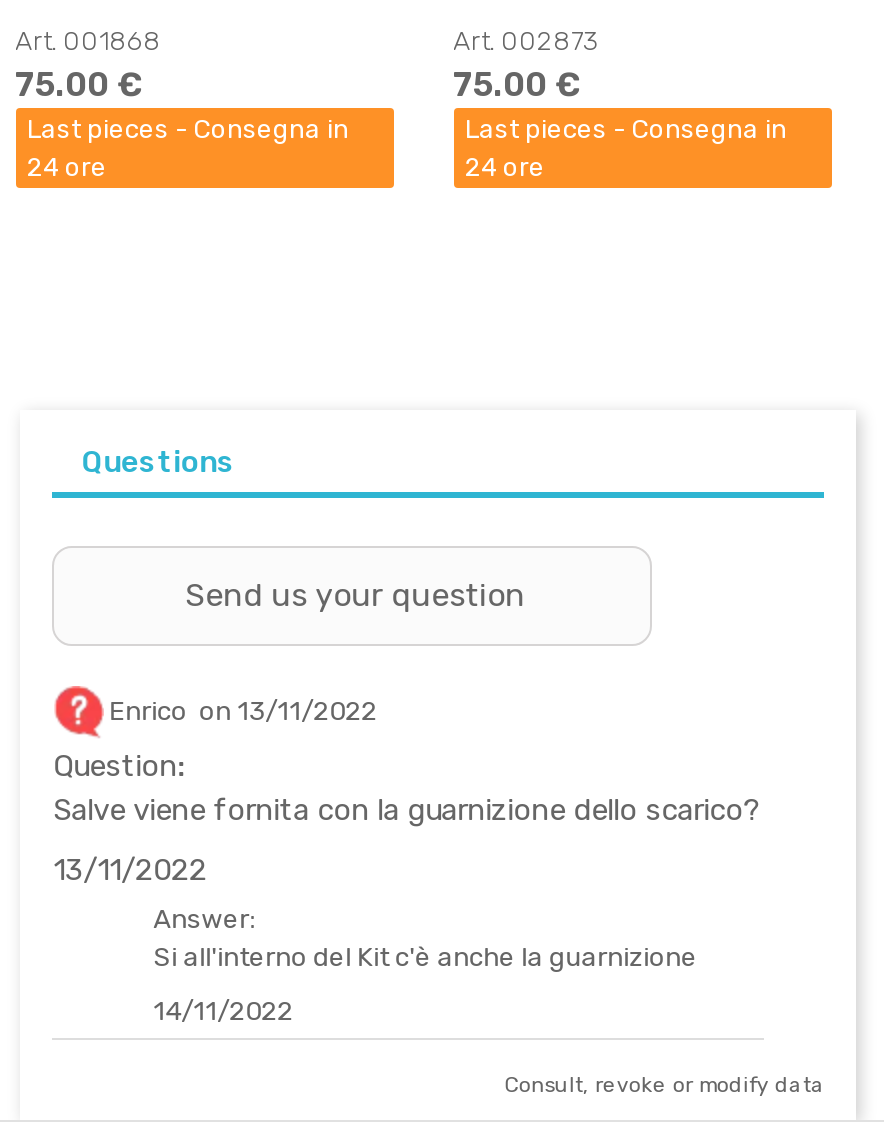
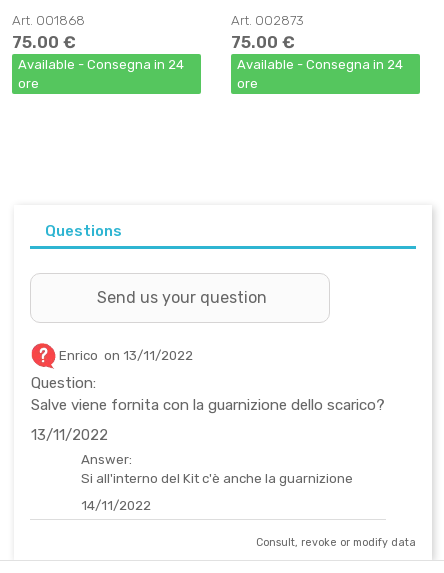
[27,113,349,181] Last pieces - Consegna in | 24 ore -> [17,56,183,90] Available - Consegna in 24 | ore
[465,113,787,181] Last pieces - Consegna in | 24 ore -> [236,56,402,90] Available - Consegna in 24 | ore

